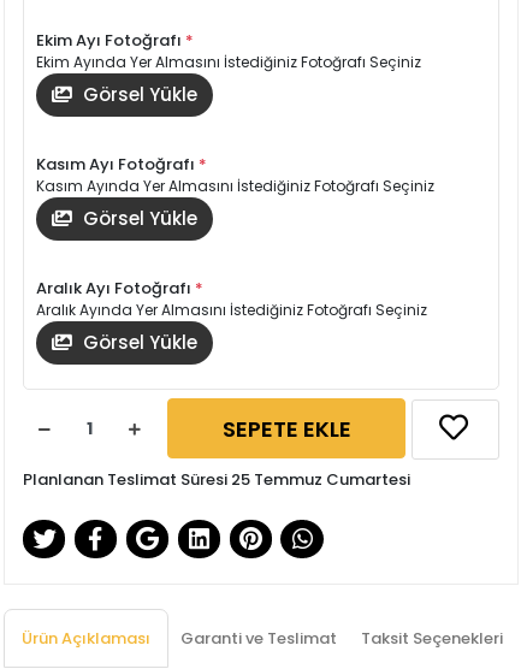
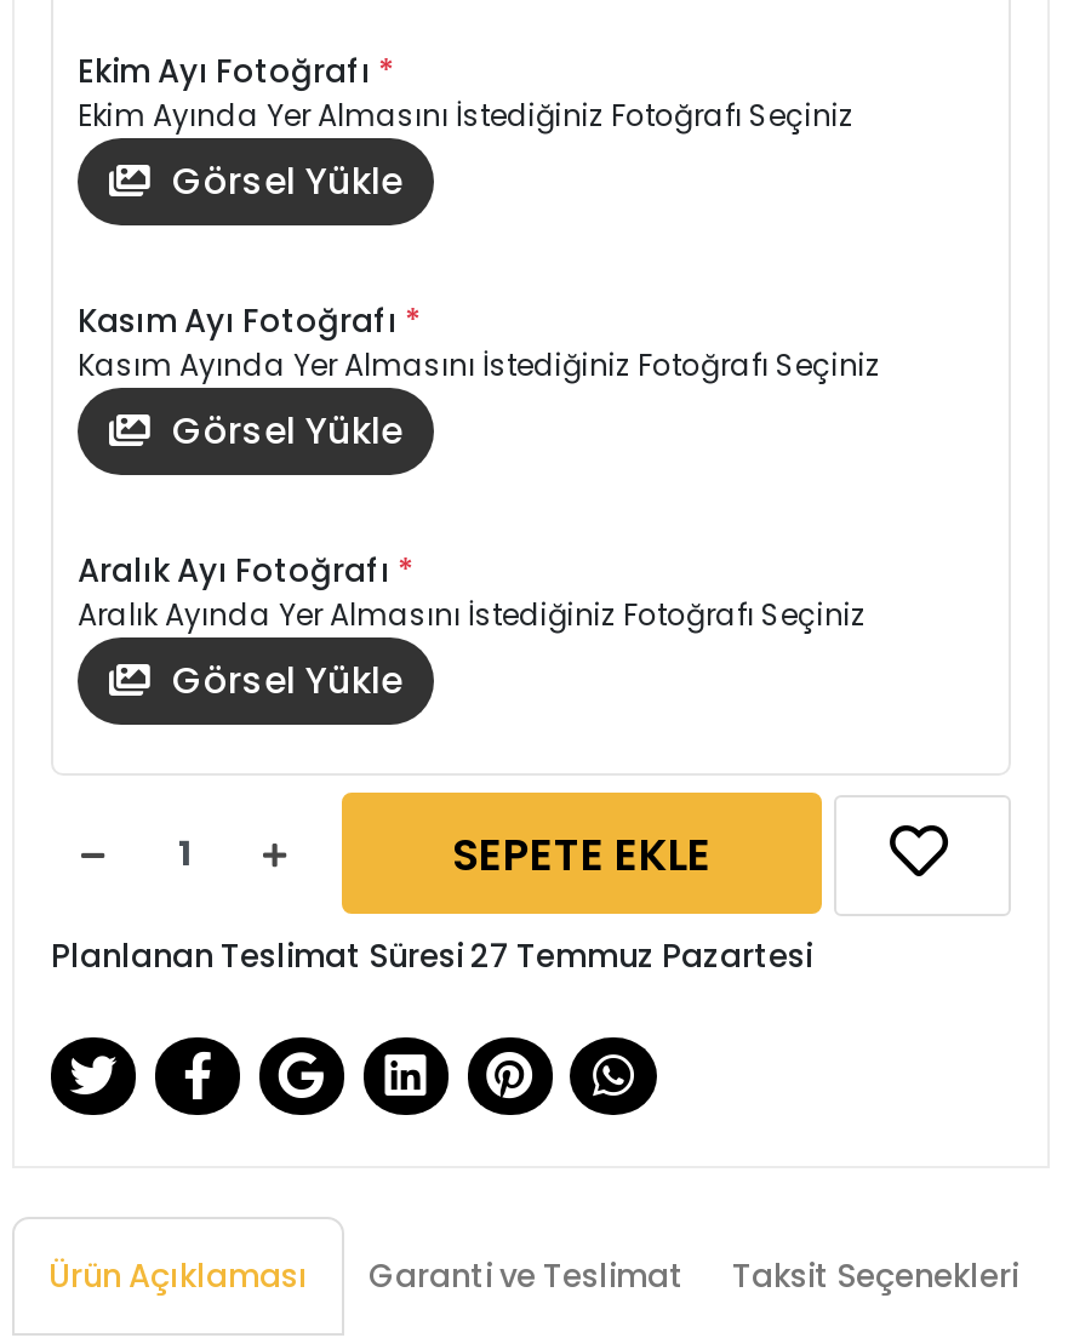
[23,468,410,491] Planlanan Teslimat Süresi 25 Temmuz Cumartesi -> [51,933,812,979] Planlanan Teslimat Süresi 27 Temmuz Pazartesi

